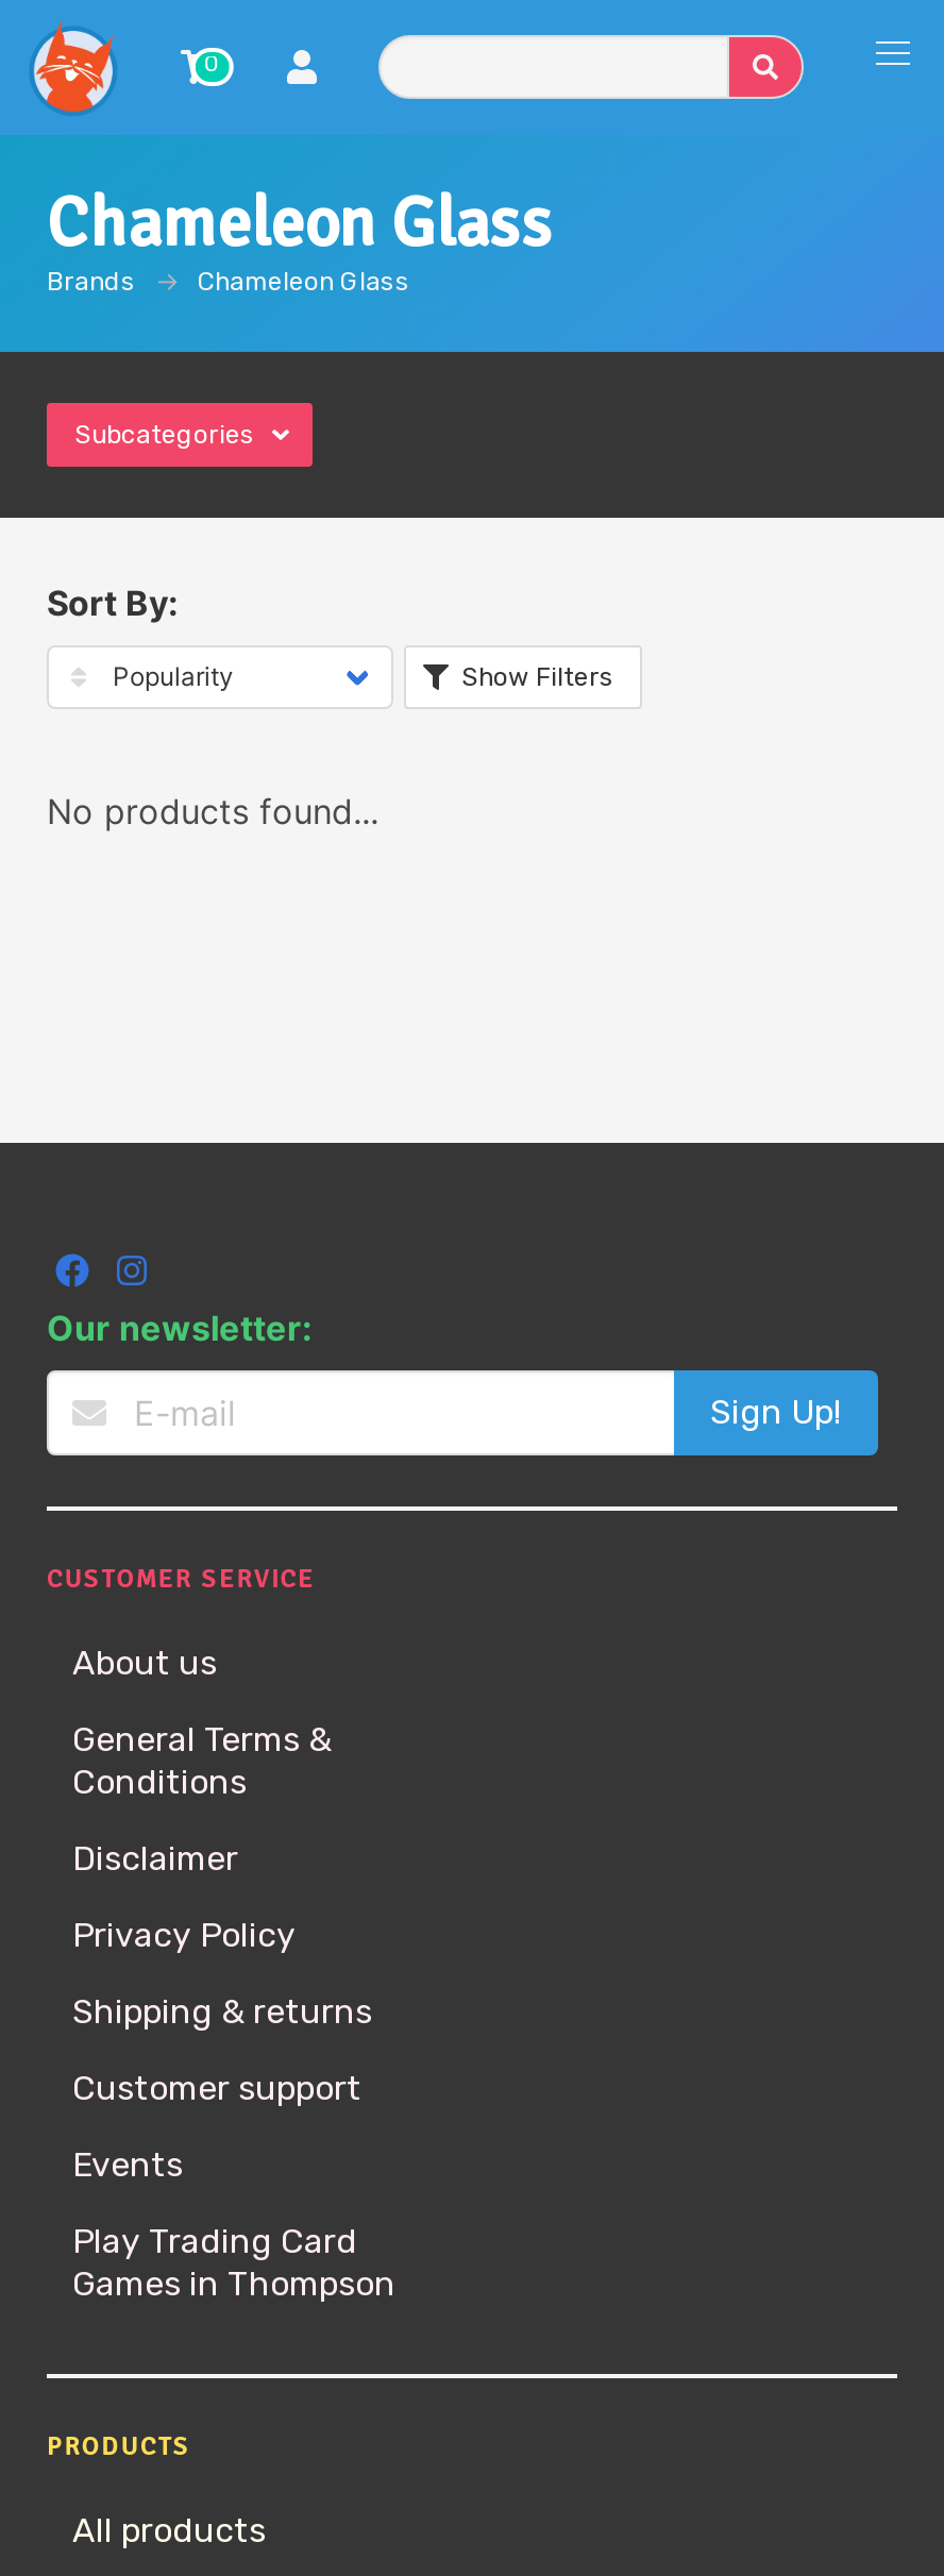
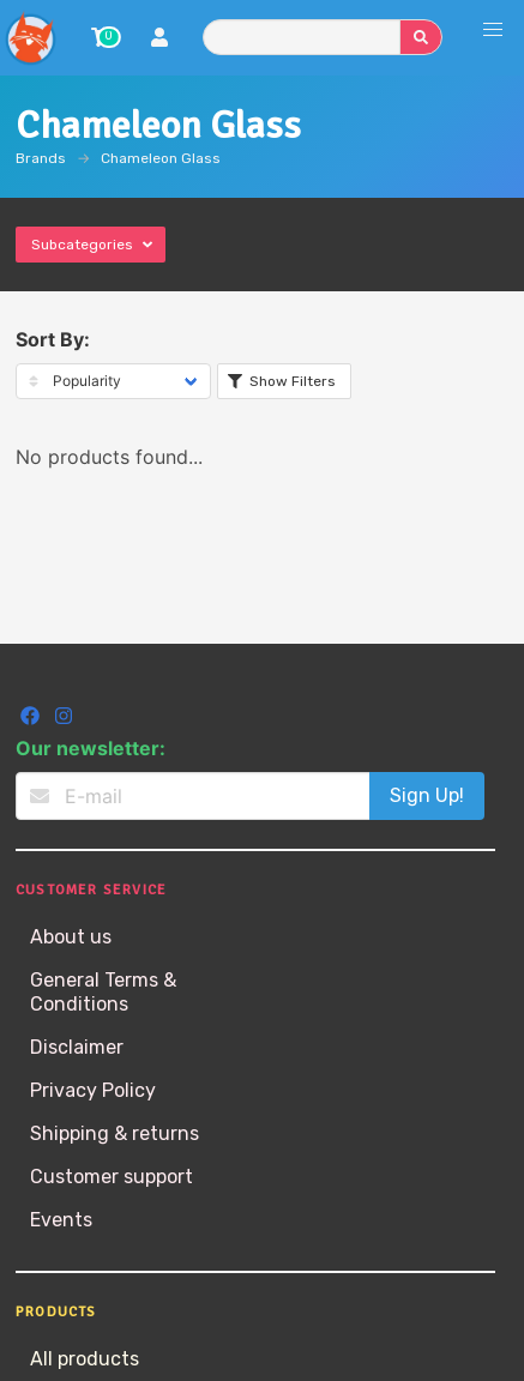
[72,2221,395,2304] Play Trading Card | Games in Thompson -> none

